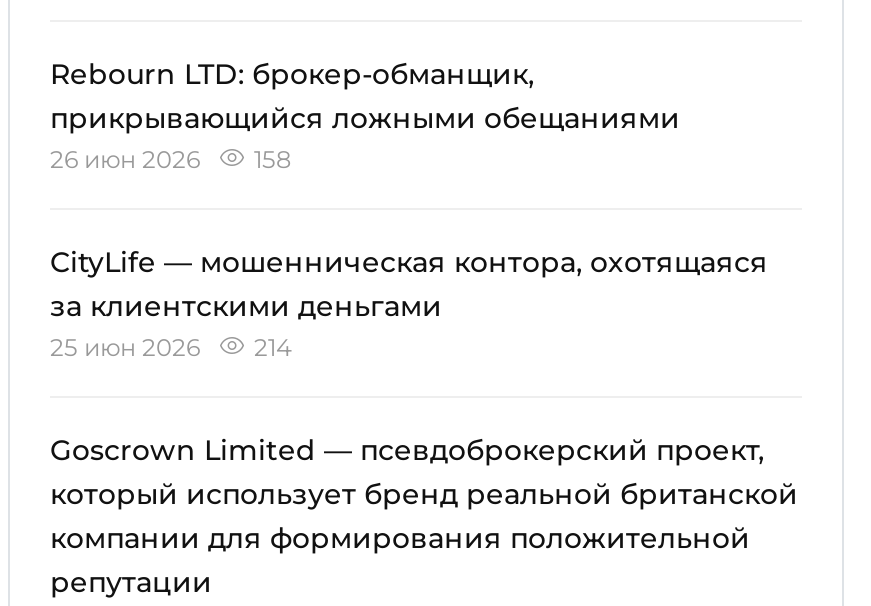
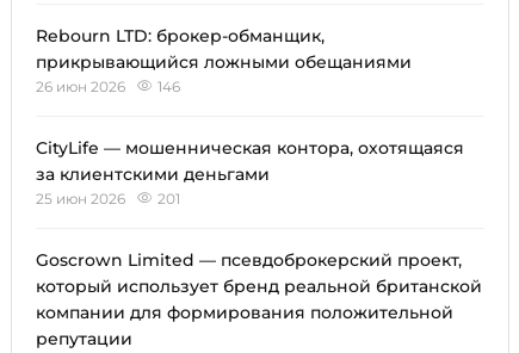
[50,143,292,173] 26 июн 2026 158 -> [36,77,180,95] 26 июн 2026 146
[50,331,292,361] 25 июн 2026 214 -> [36,189,180,207] 25 июн 2026 201

